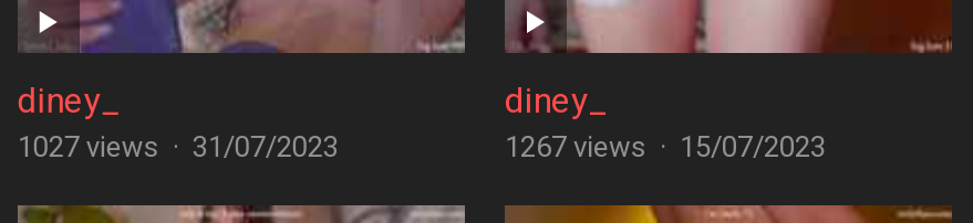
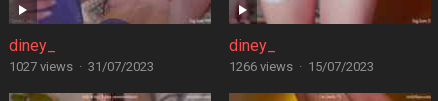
[505,130,826,163] 1267 views · 15/07/2023 -> [229,59,374,74] 1266 views · 15/07/2023

